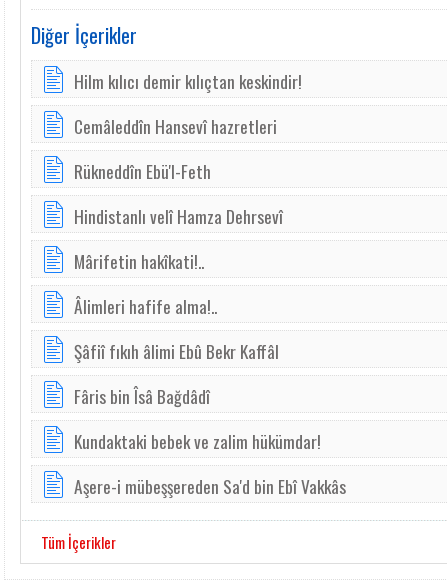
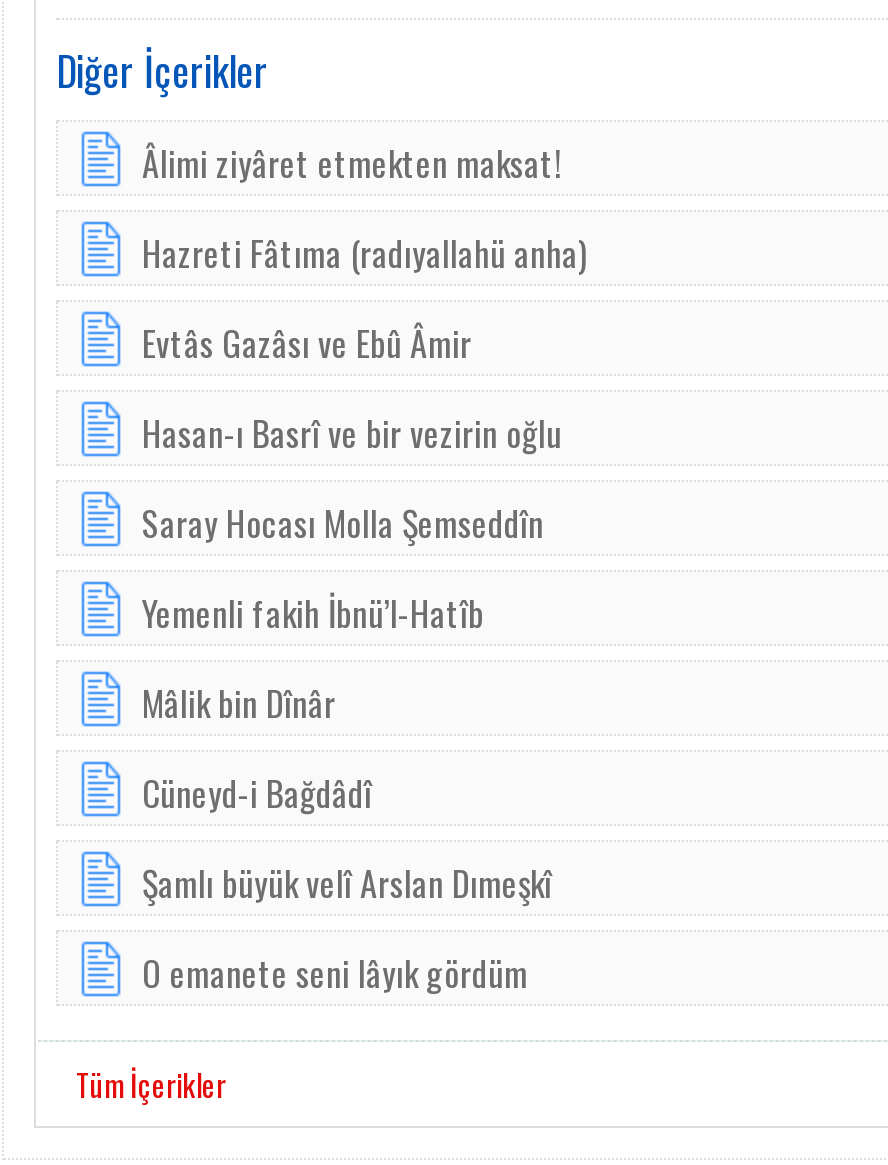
[74,68,302,94] Hilm kılıcı demir kılıçtan keskindir! -> [142,136,562,188] Âlimi ziyâret etmekten maksat!
[74,113,277,139] Cemâleddîn Hansevî hazretleri -> [142,226,588,278] Hazreti Fâtıma (radıyallahü anha)
[74,158,211,184] Rükneddîn Ebü'l-Feth -> [142,316,472,368] Evtâs Gazâsı ve Ebû Âmir
[74,203,283,229] Hindistanlı velî Hamza Dehrsevî -> [142,406,562,458] Hasan-ı Basrî ve bir vezirin oğlu
[74,248,204,274] Mârifetin hakîkati!.. -> [142,496,544,548] Saray Hocası Molla Şemseddîn
[74,293,217,319] Âlimleri hafife alma!.. -> [142,586,484,638] Yemenli fakih İbnü’l-Hatîb
[74,338,279,364] Şâfiî fıkıh âlimi Ebû Bekr Kaffâl -> [142,676,336,728] Mâlik bin Dînâr
[74,383,210,409] Fâris bin Îsâ Bağdâdî -> [142,766,372,818] Cüneyd-i Bağdâdî
[74,428,321,454] Kundaktaki bebek ve zalim hükümdar! -> [142,856,552,908] Şamlı büyük velî Arslan Dımeşkî
[74,473,346,499] Aşere-i mübeşşereden Sa'd bin Ebî Vakkâs -> [142,946,528,998] O emanete seni lâyık gördüm

